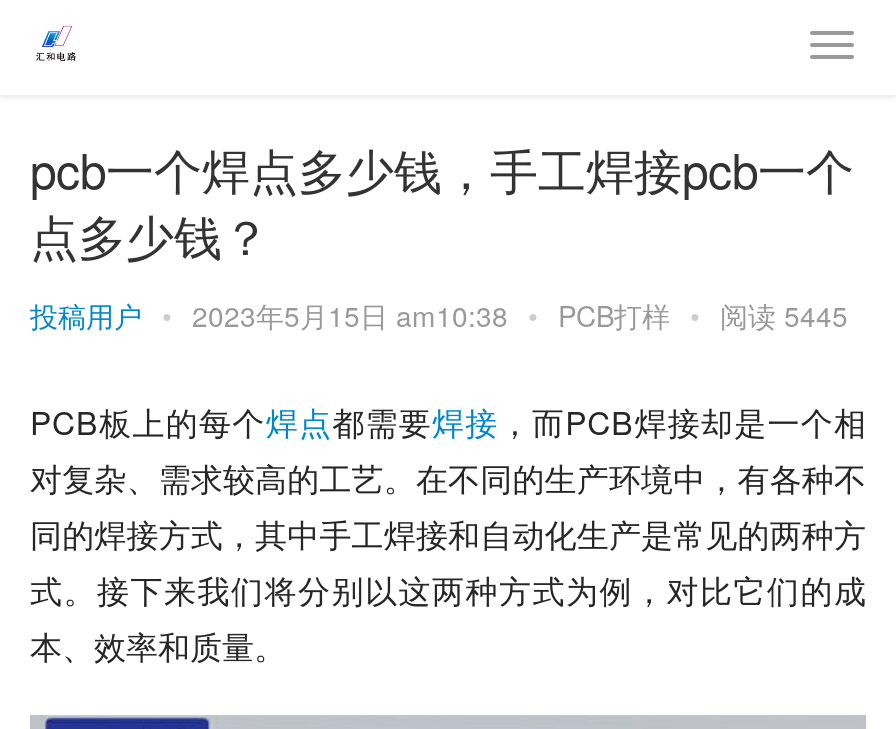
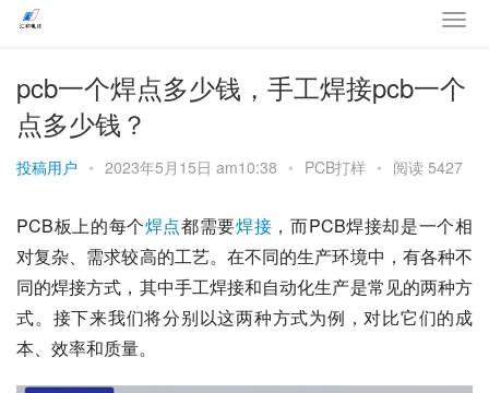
[30,295,848,335] 投稿用户 • 2023年5月15日 am10:38 • PCB打样 • 阅读 5445 -> [16,156,463,178] 投稿用户 • 2023年5月15日 am10:38 • PCB打样 • 阅读 5427

